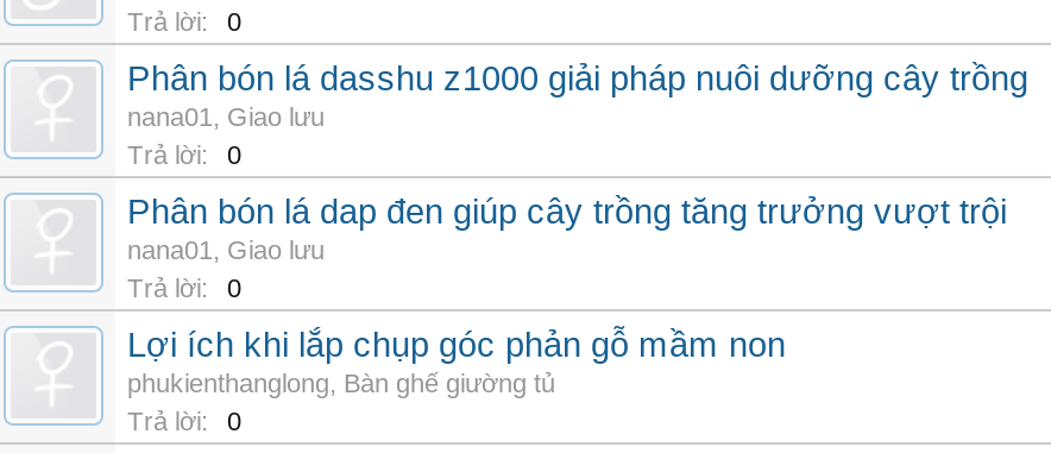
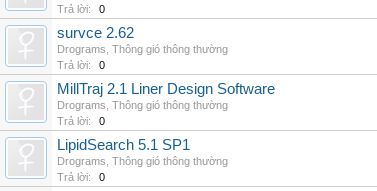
[127,59,1028,131] Phân bón lá dasshu z1000 giải pháp nuôi dưỡng cây trồng | nana01, Giao lưu -> [57,25,228,55] survce 2.62 | Drograms, Thông gió thông thường
[127,193,1007,264] Phân bón lá dap đen giúp cây trồng tăng trưởng vượt trội | nana01, Giao lưu -> [57,81,275,111] MillTraj 2.1 Liner Design Software | Drograms, Thông gió thông thường
[127,326,786,397] Lợi ích khi lắp chụp góc phản gỗ mầm non | phukienthanglong, Bàn ghế giường tủ -> [57,137,228,167] LipidSearch 5.1 SP1 | Drograms, Thông gió thông thường

